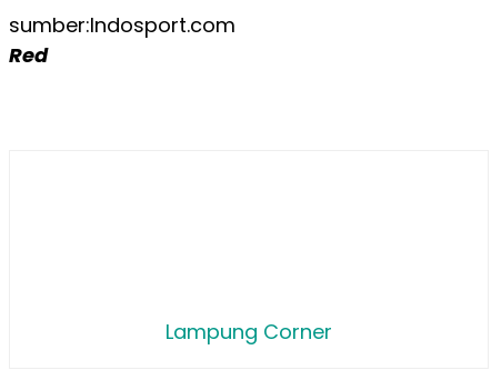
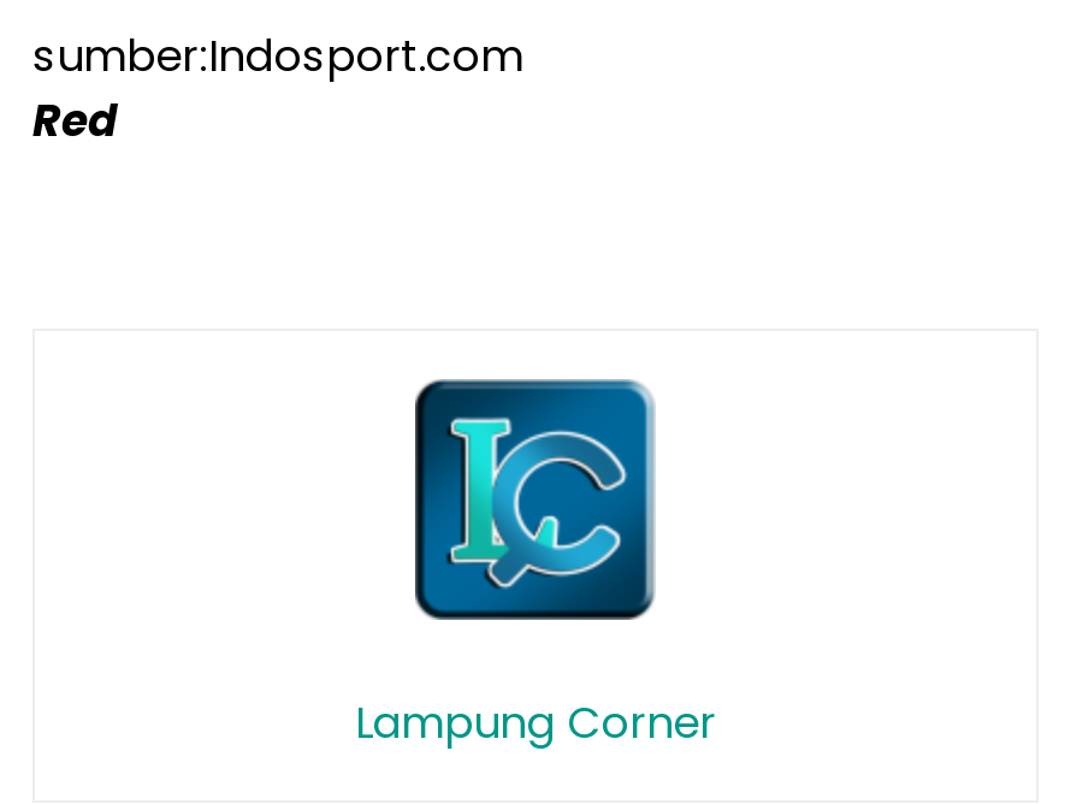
none -> [413,378,656,621] [image]

